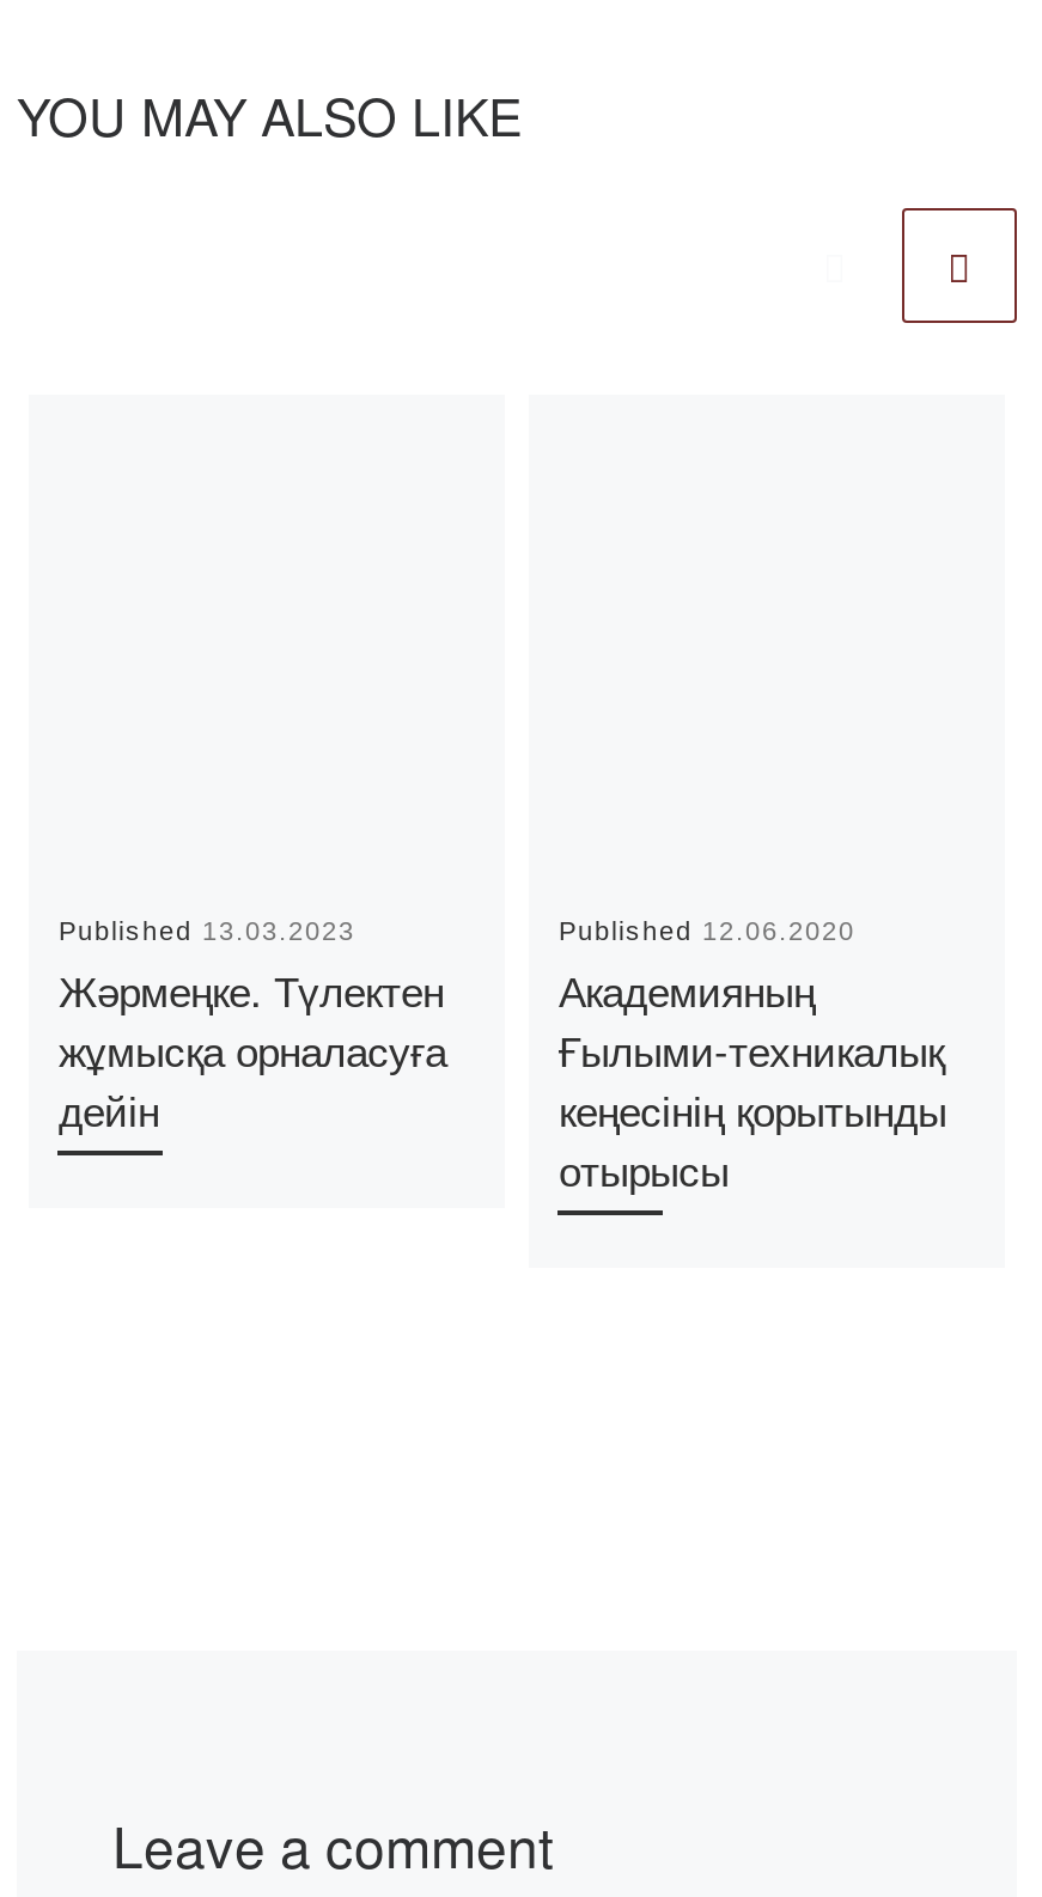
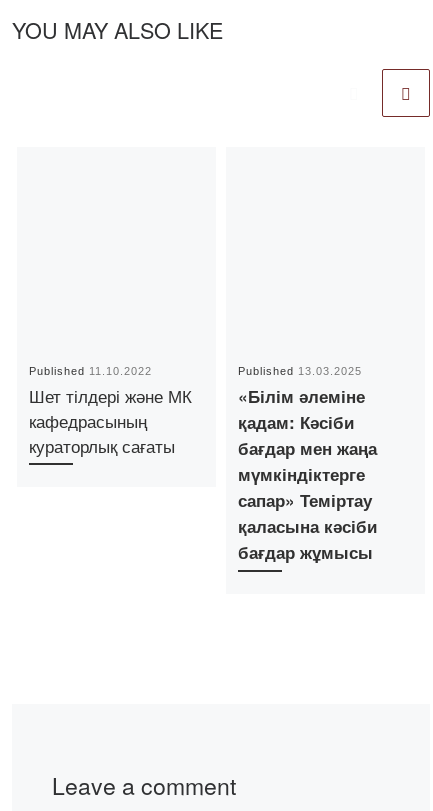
[59,916,446,1139] Published 13.03.2023 | Жәрмеңке. Түлектен | жұмысқа орналасуға | дейін -> [29,365,192,458] Published 11.10.2022 | Шет тілдері және МК | кафедрасының | кураторлық сағаты
[559,916,946,1198] Published 12.06.2020 | Академияның | Ғылыми-техникалық | кеңесінің қорытынды | отырысы -> [238,365,377,564] Published 13.03.2025 | «Білім әлеміне | қадам: Кәсіби | бағдар мен жаңа | мүмкіндіктерге | сапар» Теміртау | қаласына кәсіби | бағдар жұмысы

